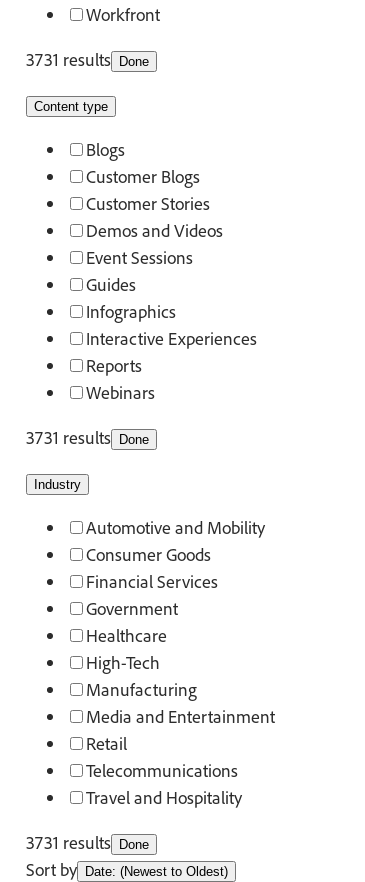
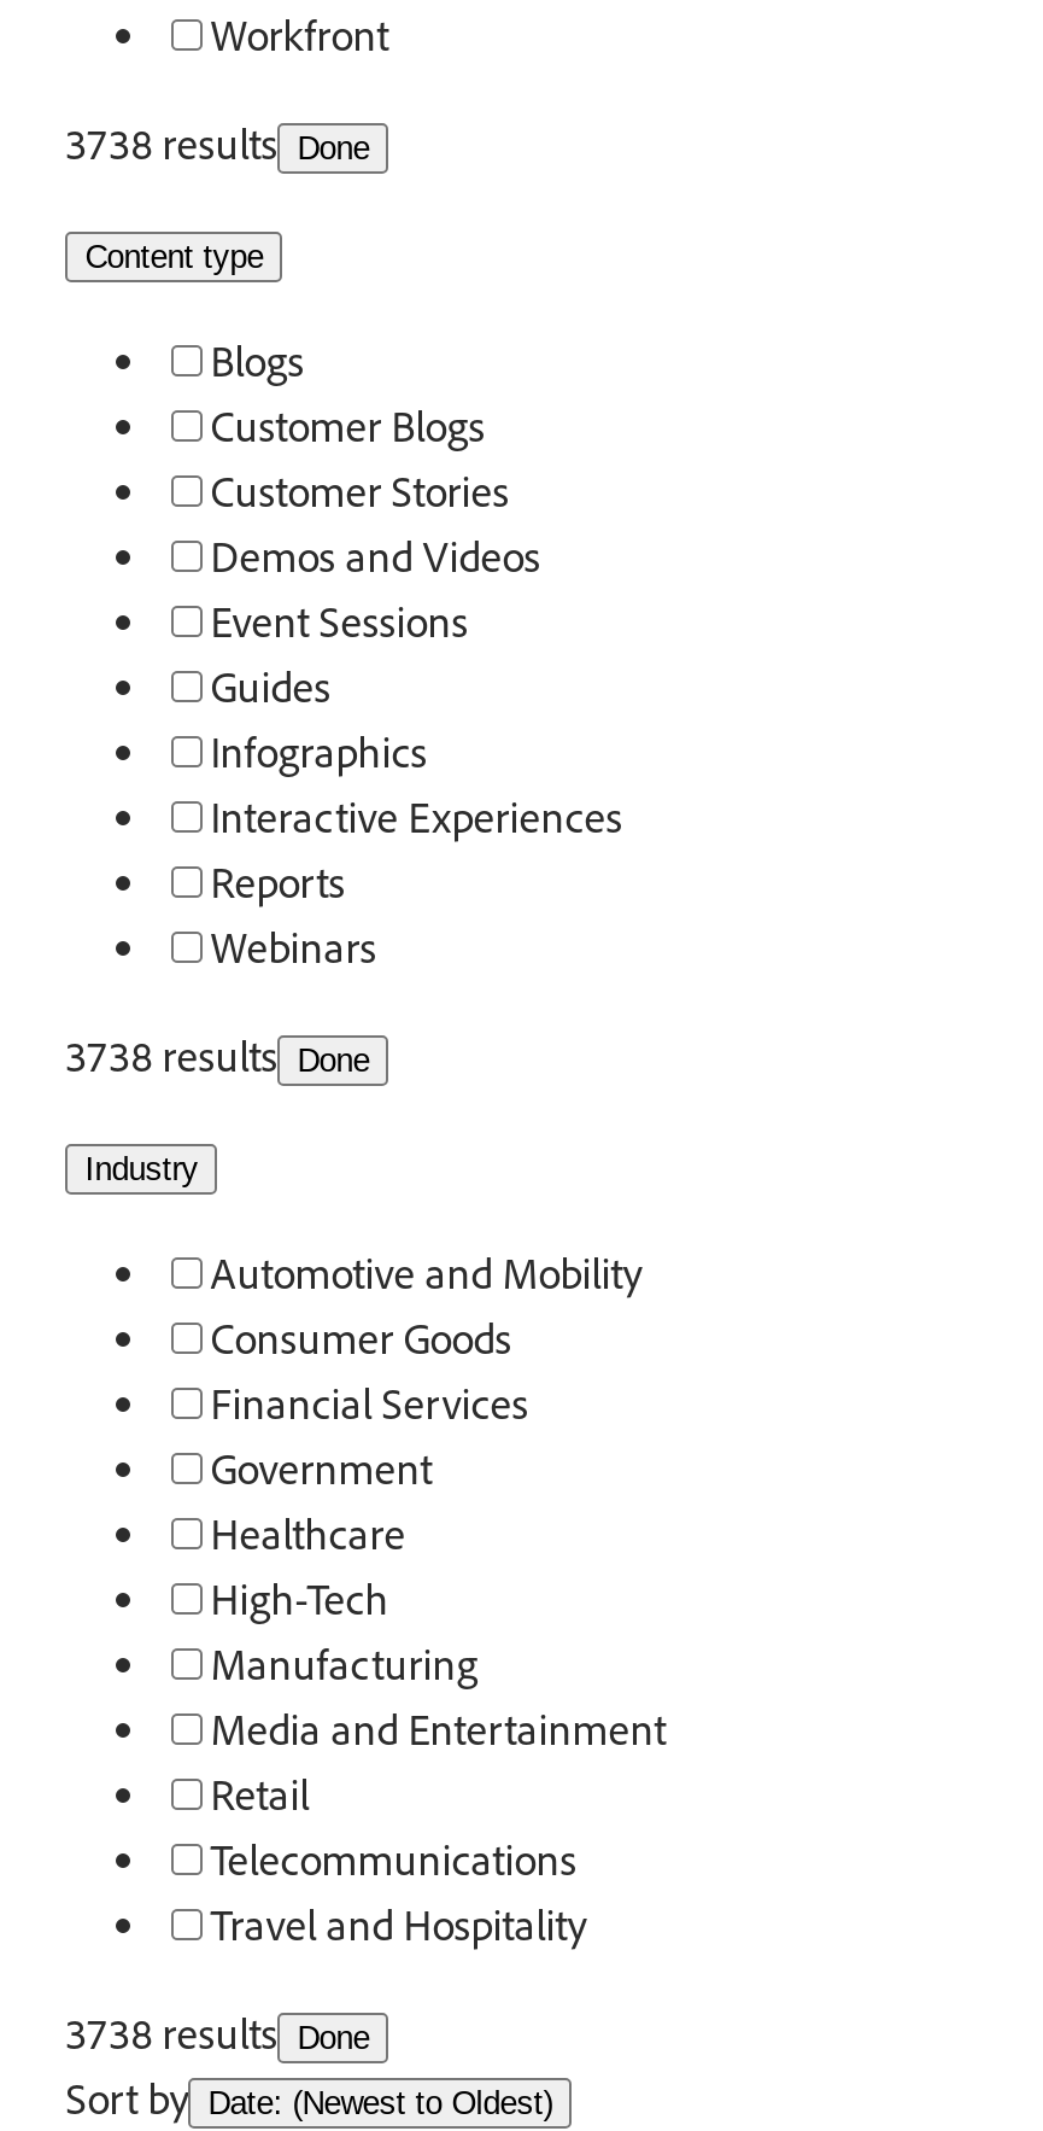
[26,48,149,70] 3731 results Done -> [66,117,369,172] 3738 results Done
[26,426,149,448] 3731 results Done -> [66,1029,369,1084] 3738 results Done
[26,831,149,853] 3731 results Done -> [66,2006,369,2062] 3738 results Done

